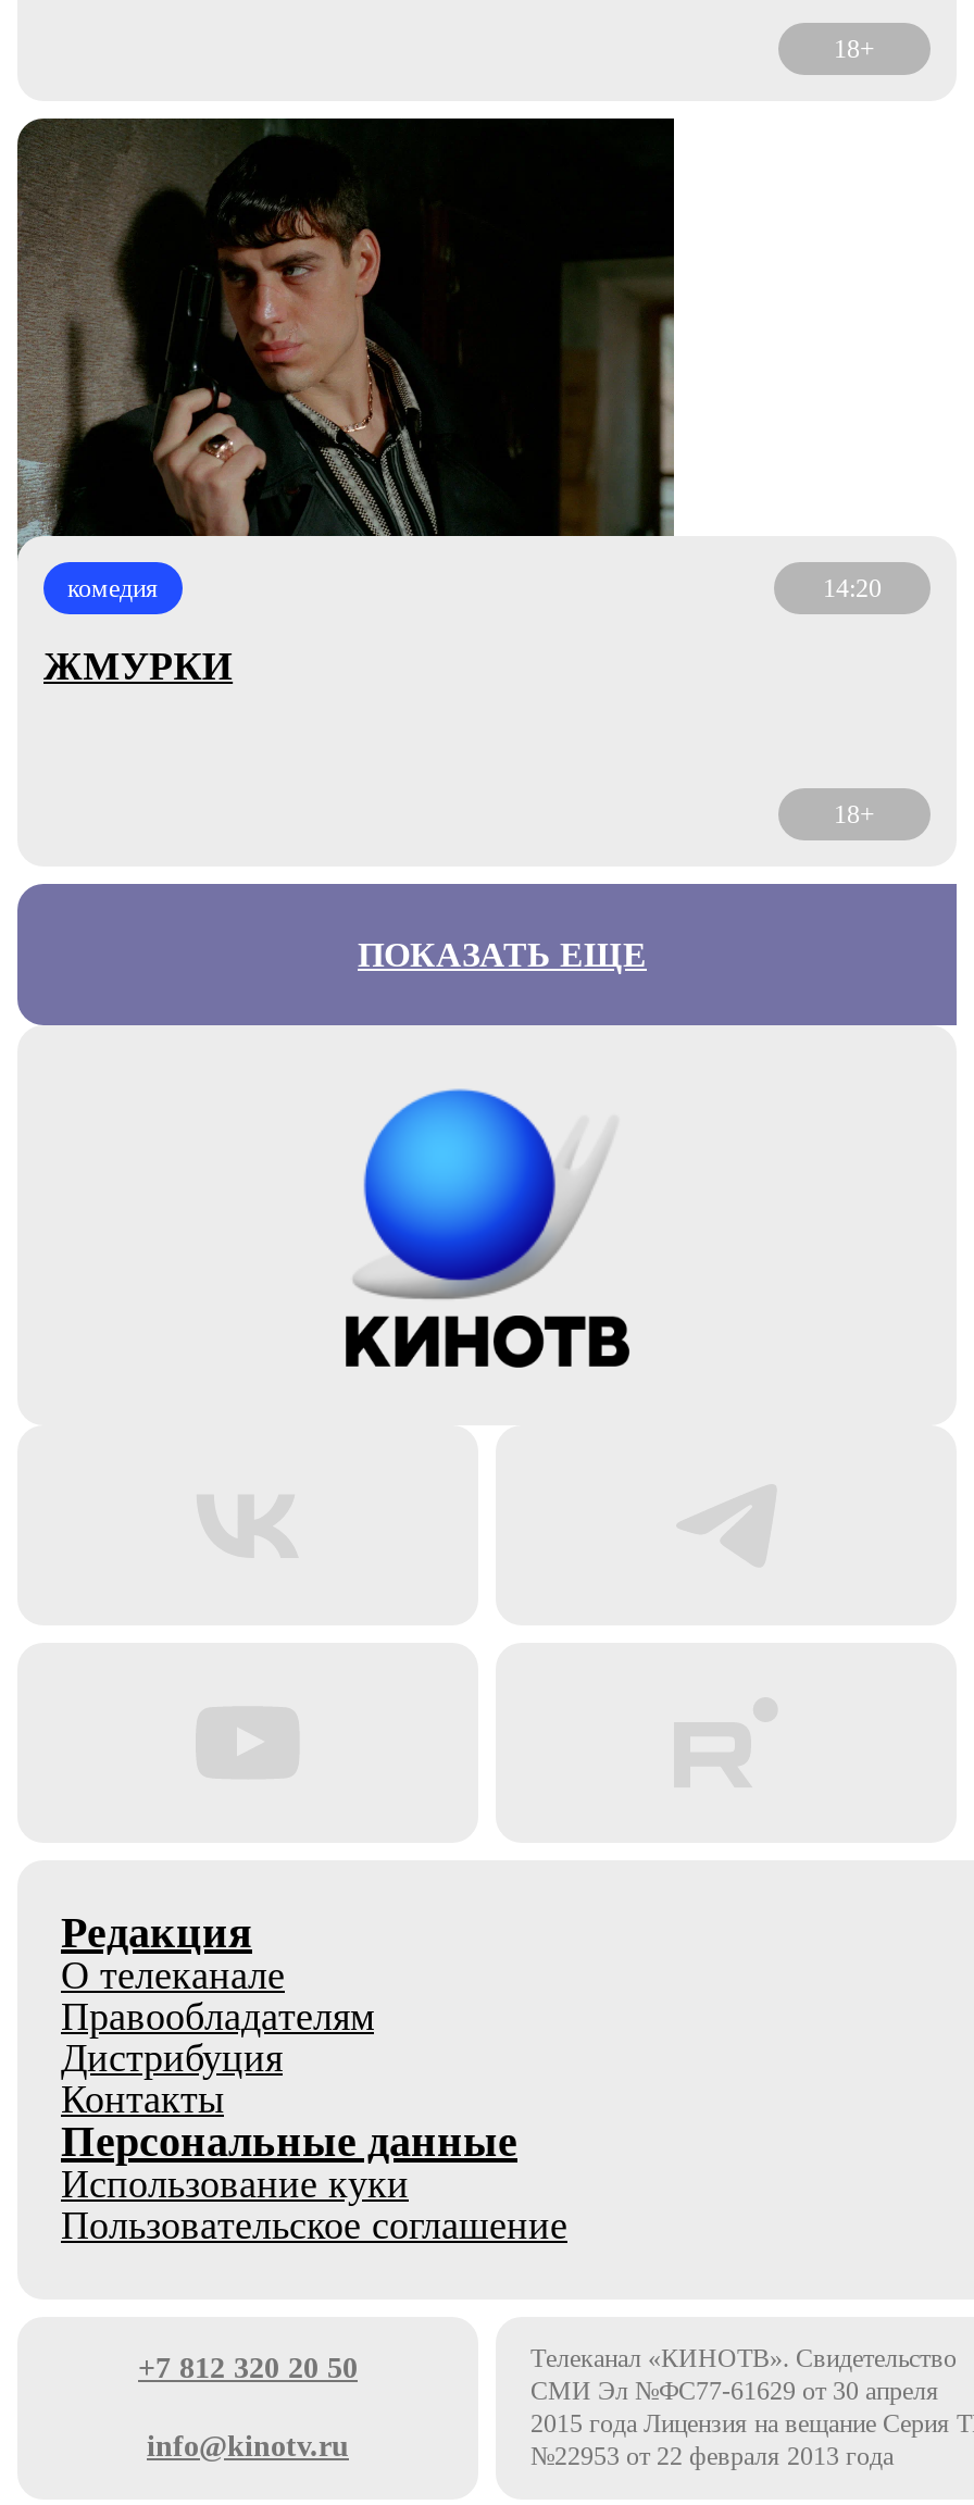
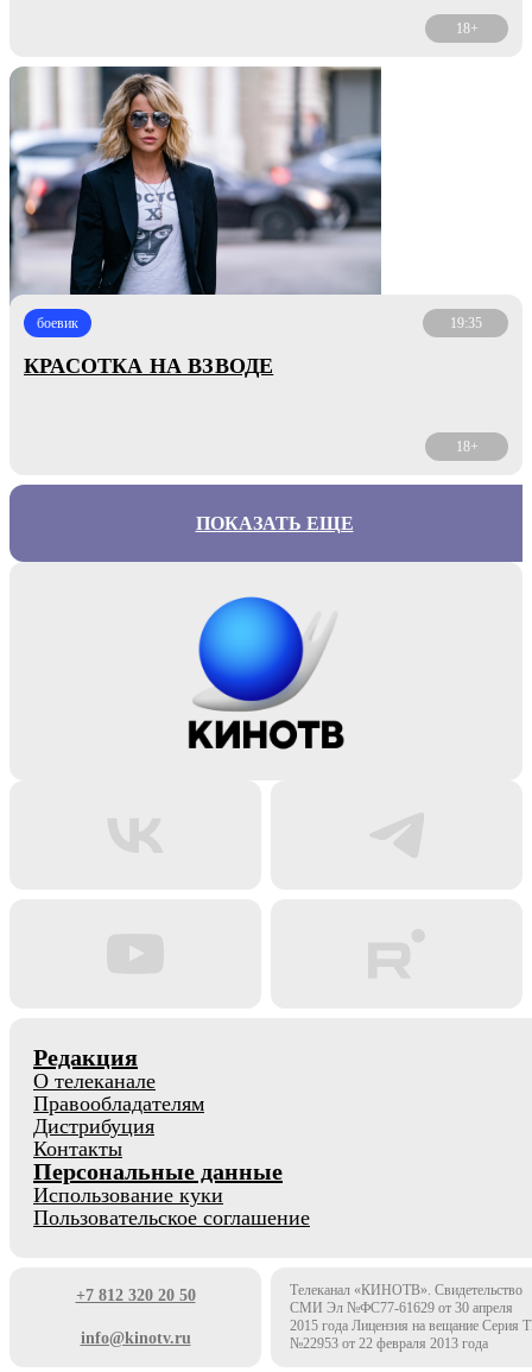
[15,116,882,603] [image] | комедия | 14:20 -> [8,67,482,331] [image] | боевик | 19:35
[43,645,233,688] ЖМУРКИ -> [24,354,273,378] КРАСОТКА НА ВЗВОДЕ

